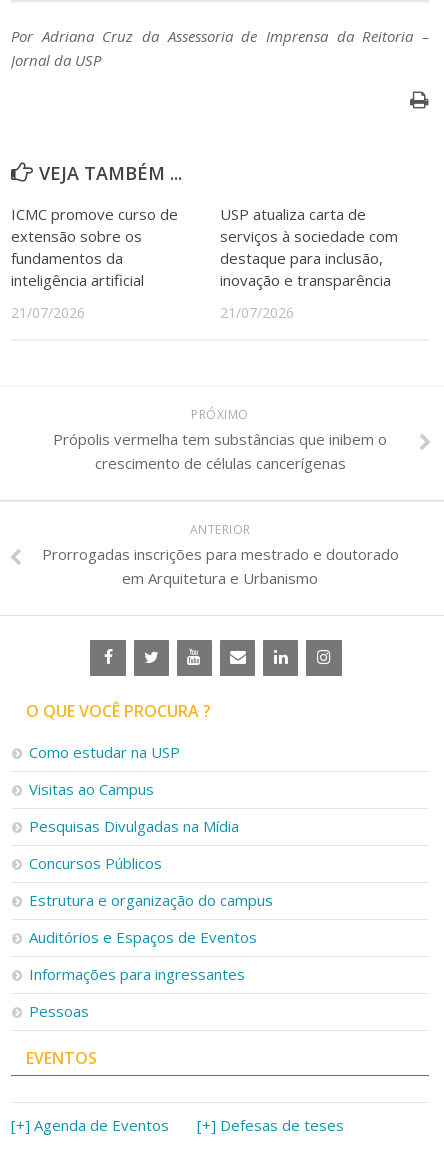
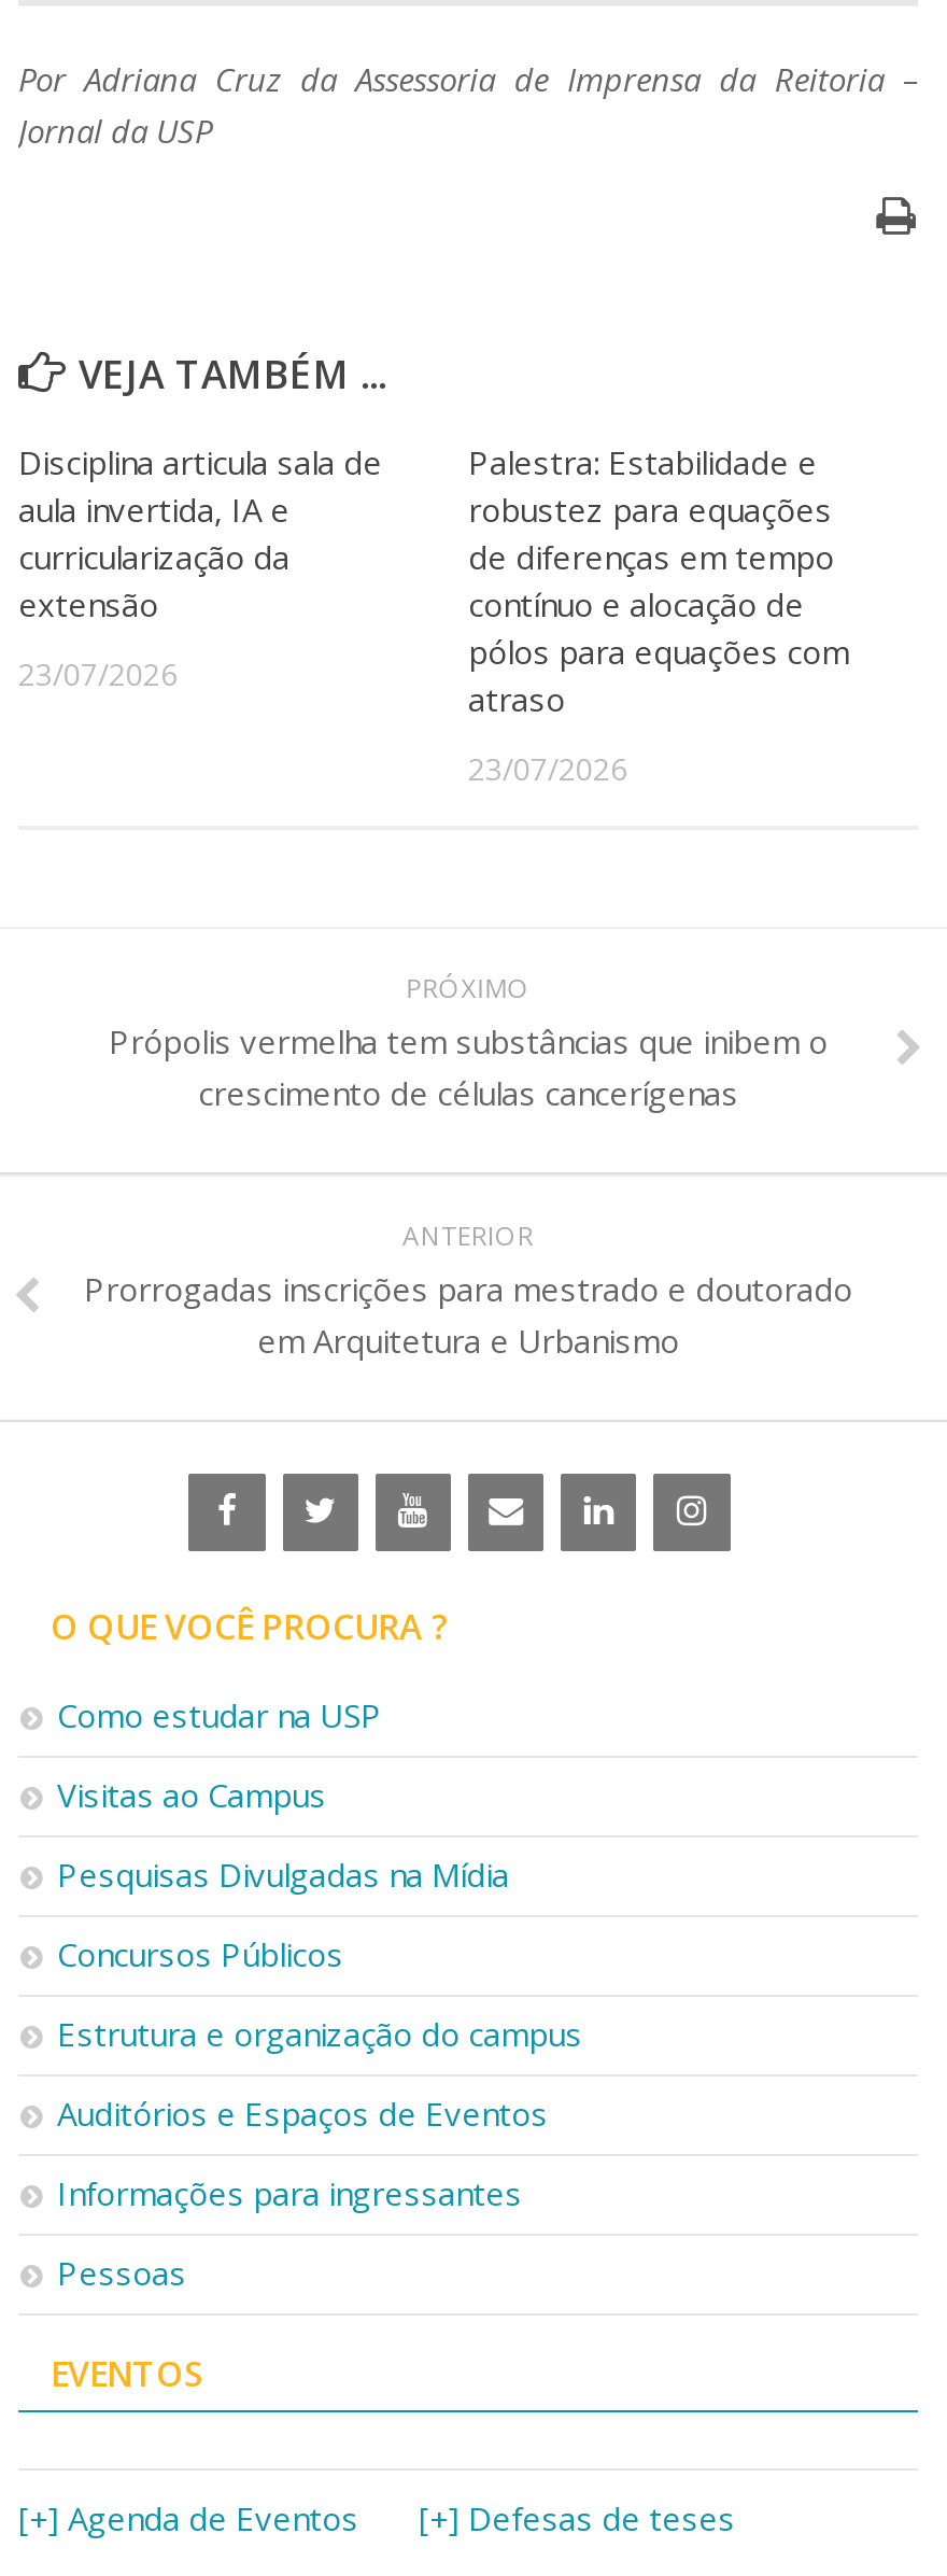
[11,204,178,290] ICMC promove curso de | extensão sobre os | fundamentos da | inteligência artificial -> [18,440,382,625] Disciplina articula sala de | aula invertida, IA e | curricularização da | extensão
[220,204,398,290] USP atualiza carta de | serviços à sociedade com | destaque para inclusão, | inovação e transparência -> [468,440,849,720] Palestra: Estabilidade e | robustez para equações | de diferenças em tempo | contínuo e alocação de | pólos para equações com | atraso
[11,303,85,322] 21/07/2026 -> [18,653,178,694] 23/07/2026
[220,303,294,322] 21/07/2026 -> [468,748,627,789] 23/07/2026

